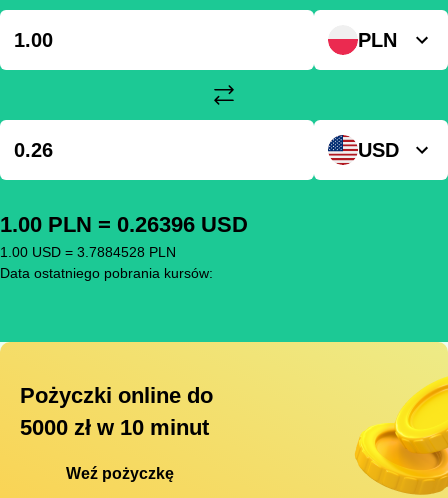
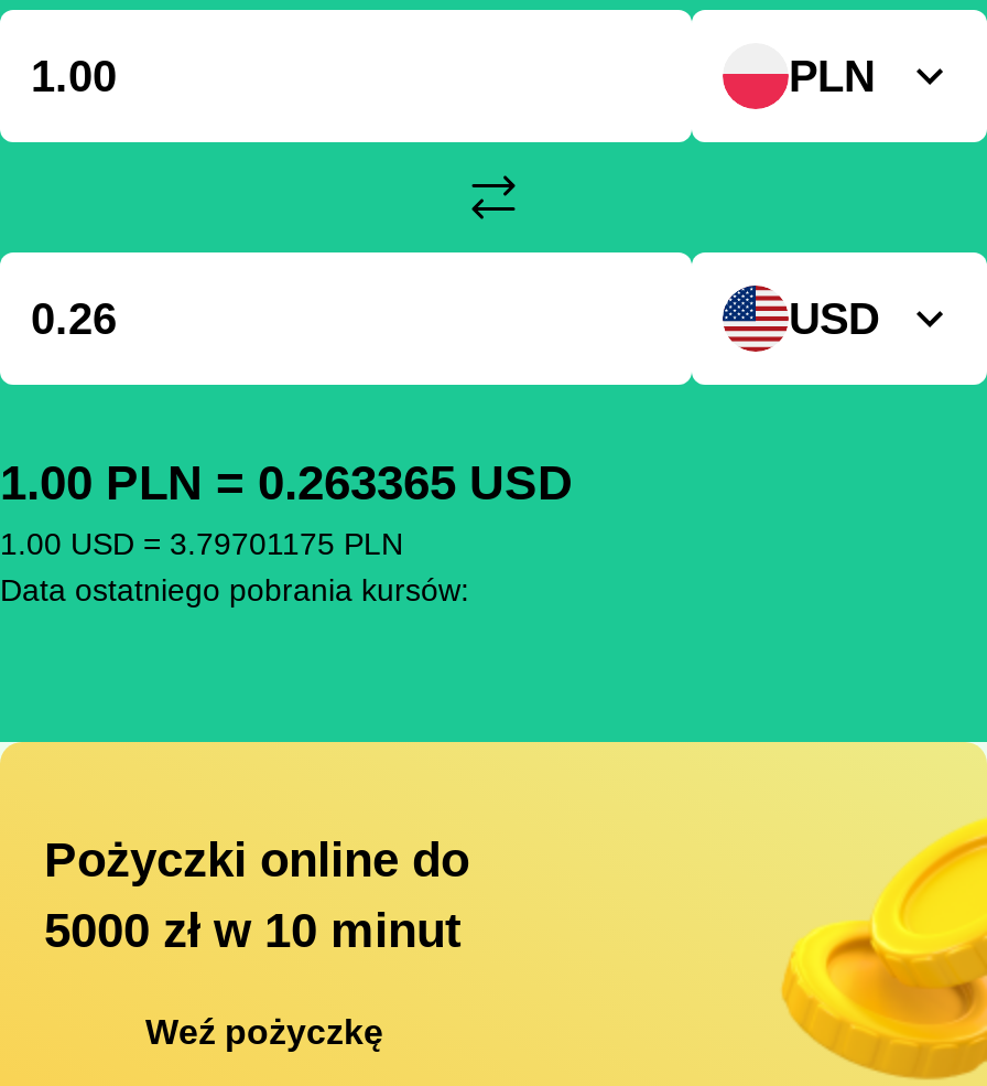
[0,212,248,237] 1.00 PLN = 0.26396 USD -> [0,455,573,510] 1.00 PLN = 0.263365 USD
[0,244,176,260] 1.00 USD = 3.7884528 PLN -> [0,526,403,561] 1.00 USD = 3.79701175 PLN

